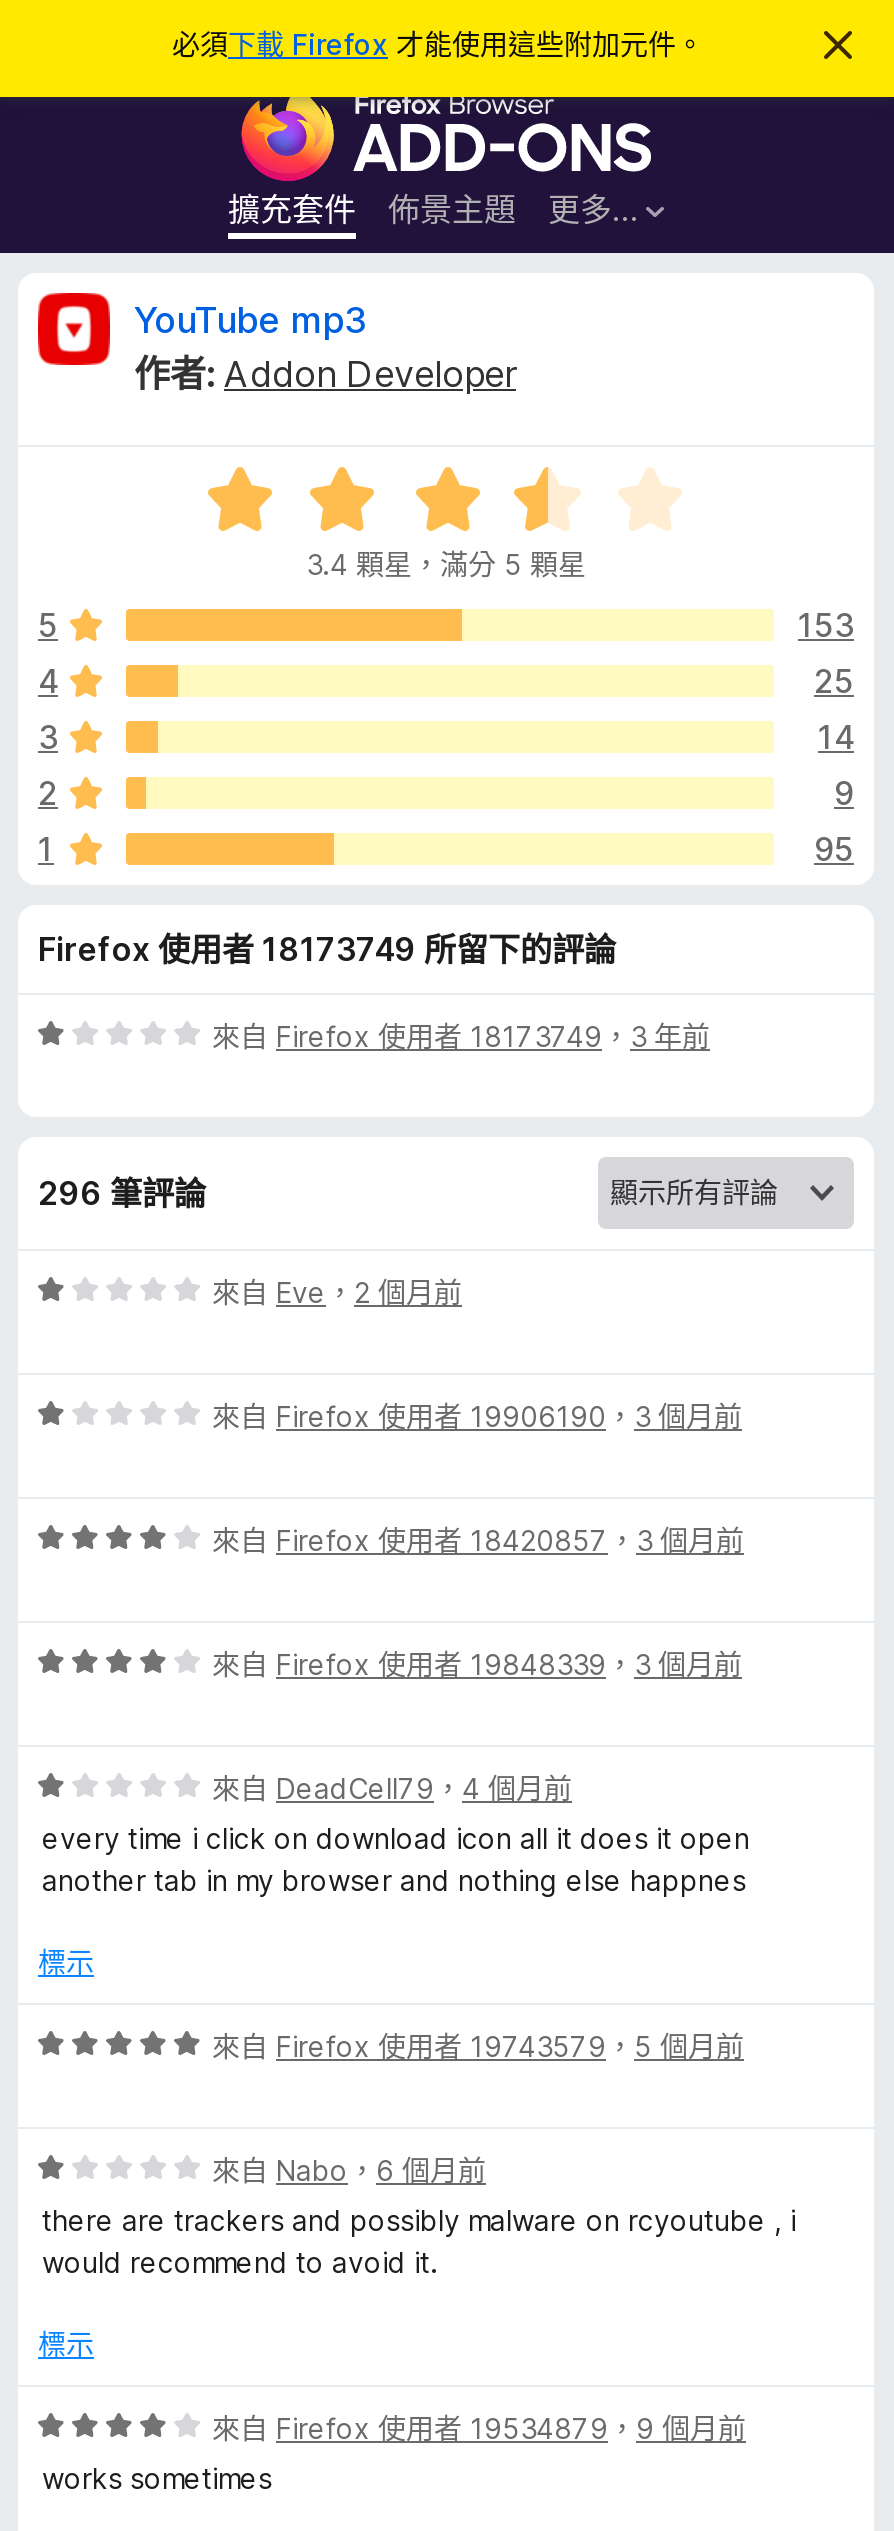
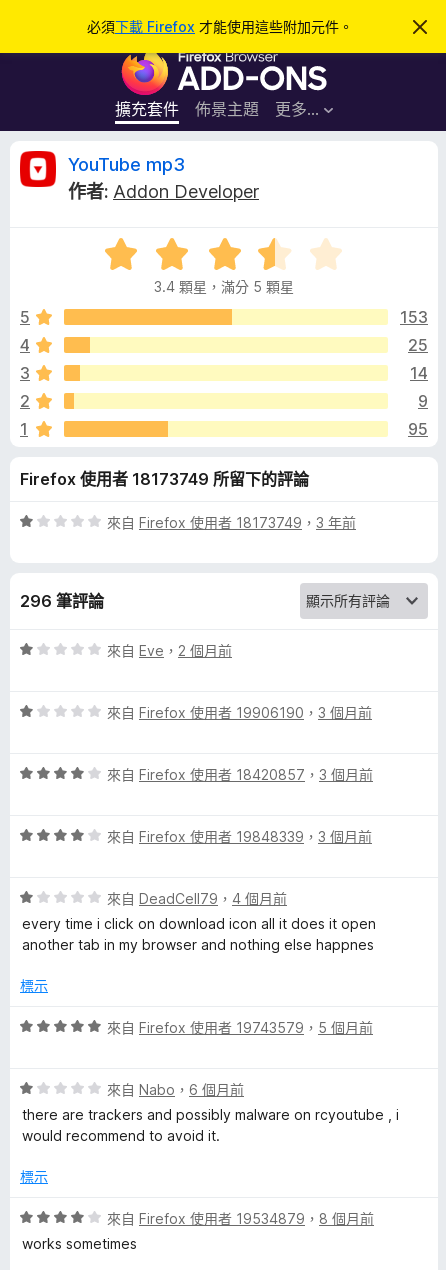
[212,2411,746,2445] 來自Firefox 使用者 19534879，9 個月前 -> [107,1210,374,1227] 來自Firefox 使用者 19534879，8 個月前

